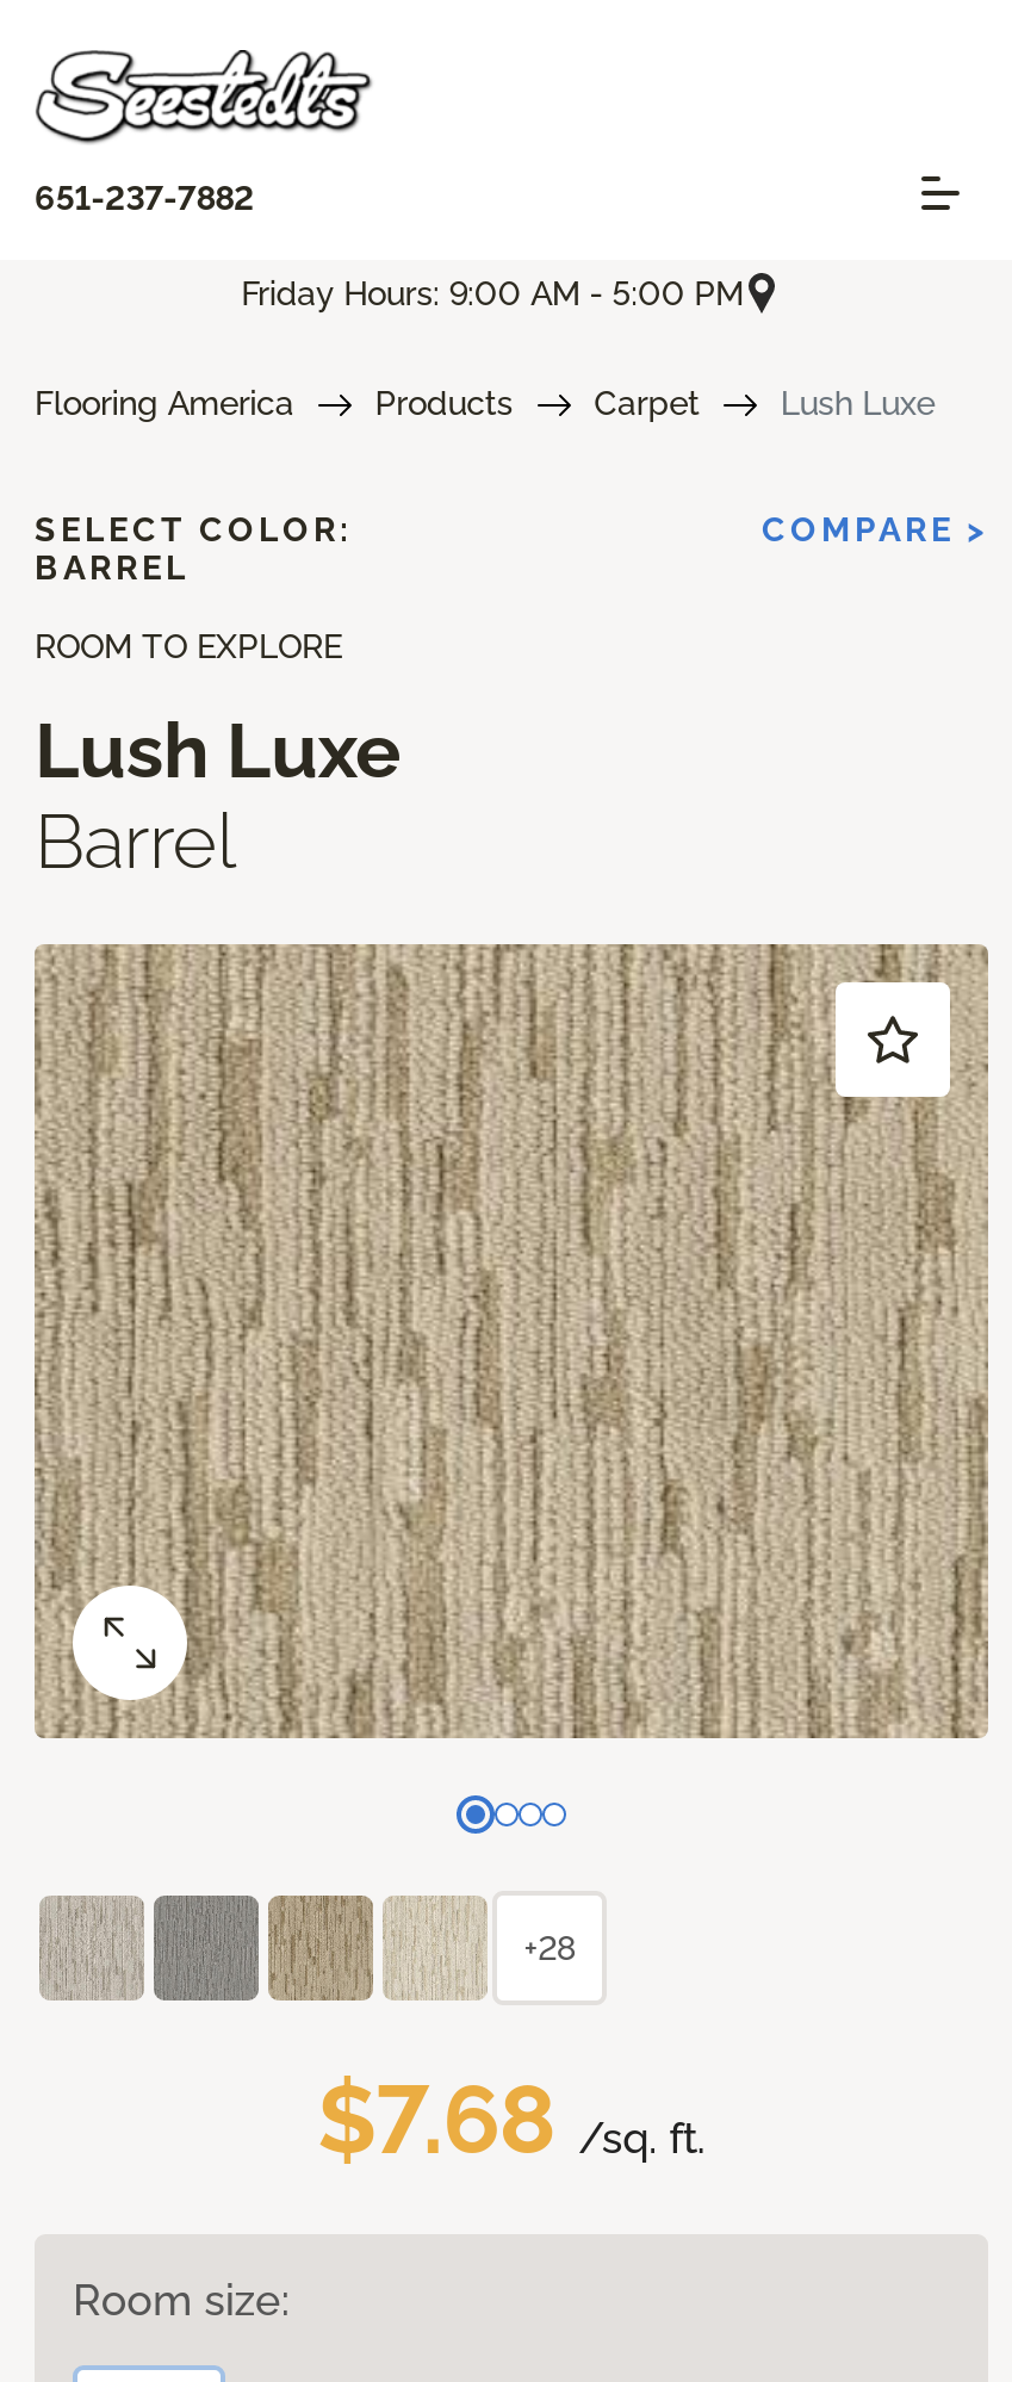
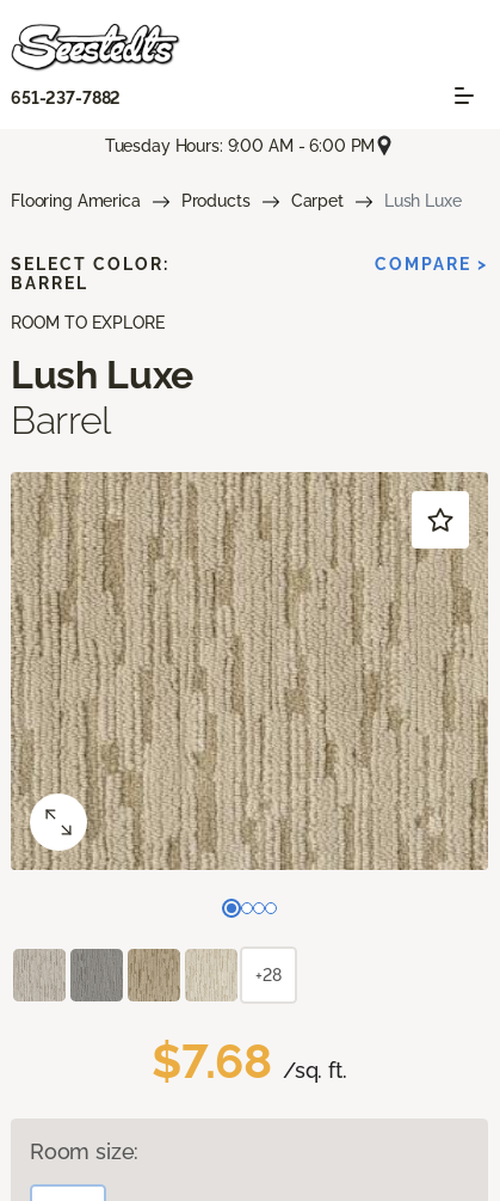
[241,273,743,312] Friday Hours: 9:00 AM - 5:00 PM -> [105,136,375,155] Tuesday Hours: 9:00 AM - 6:00 PM

